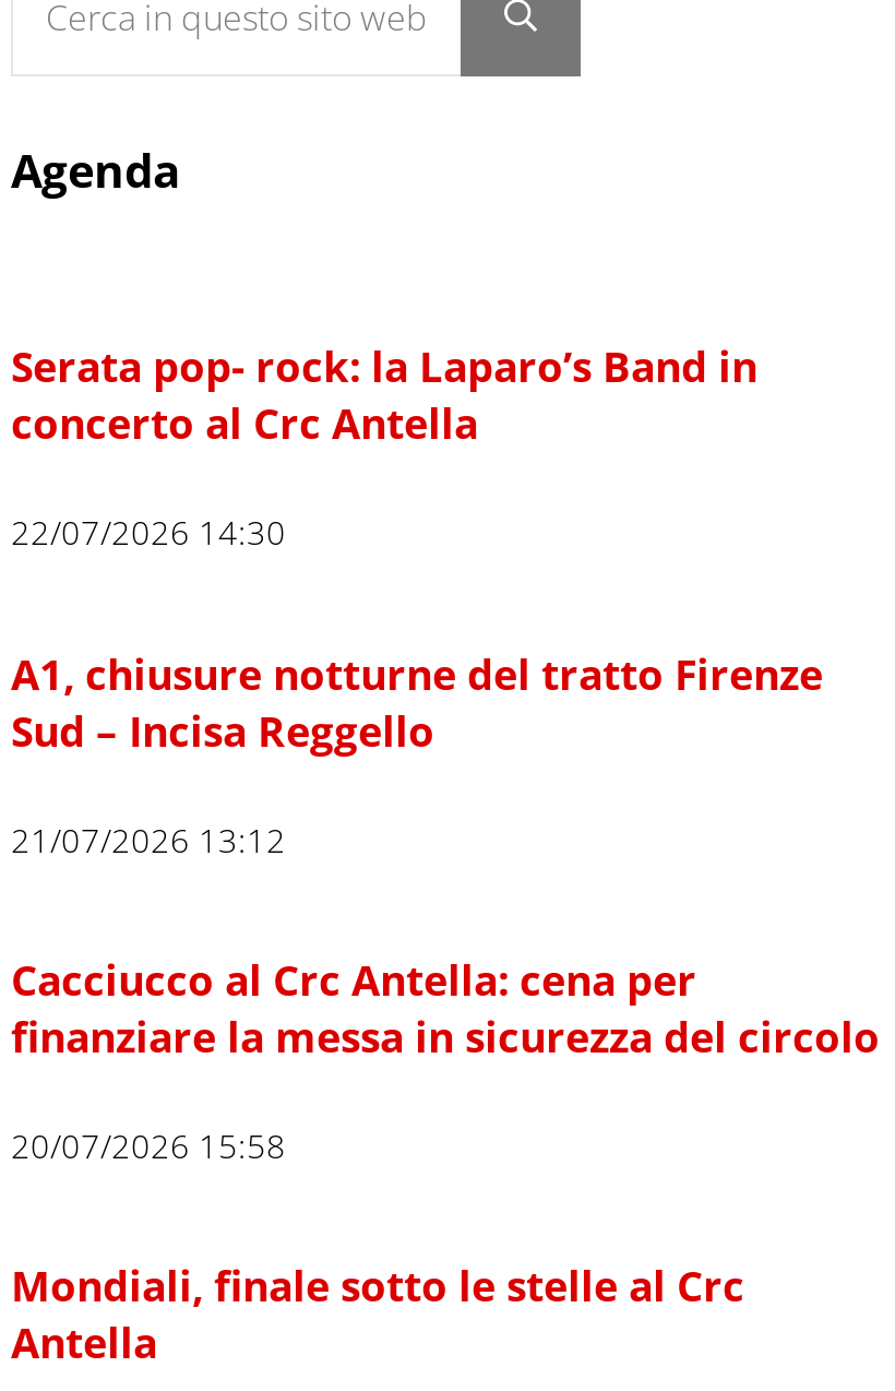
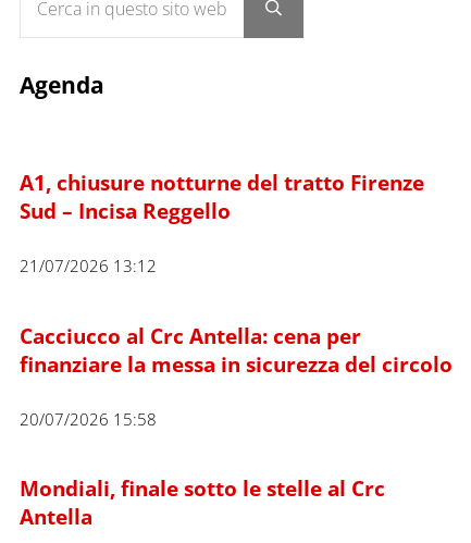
[11,339,757,554] Serata pop- rock: la Laparo’s Band in | concerto al Crc Antella | 22/07/2026 14:30 -> none

